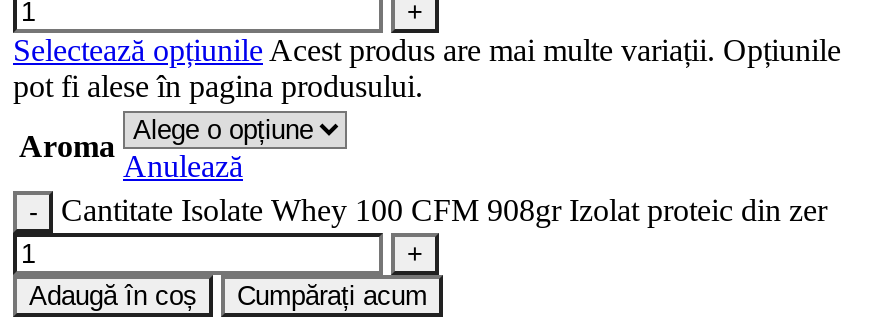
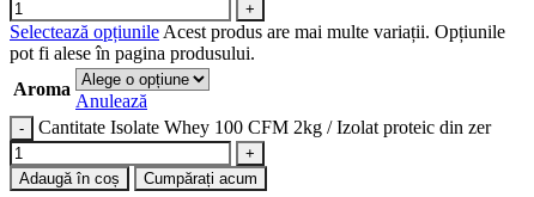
[61,193,827,227] Cantitate Isolate Whey 100 CFM 908gr Izolat proteic din zer -> [38,117,491,137] Cantitate Isolate Whey 100 CFM 2kg / Izolat proteic din zer

